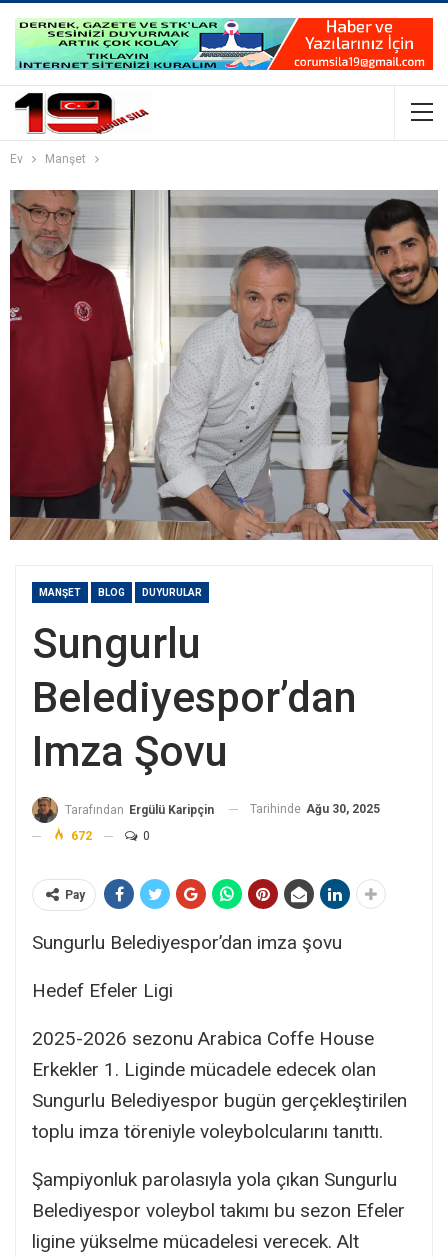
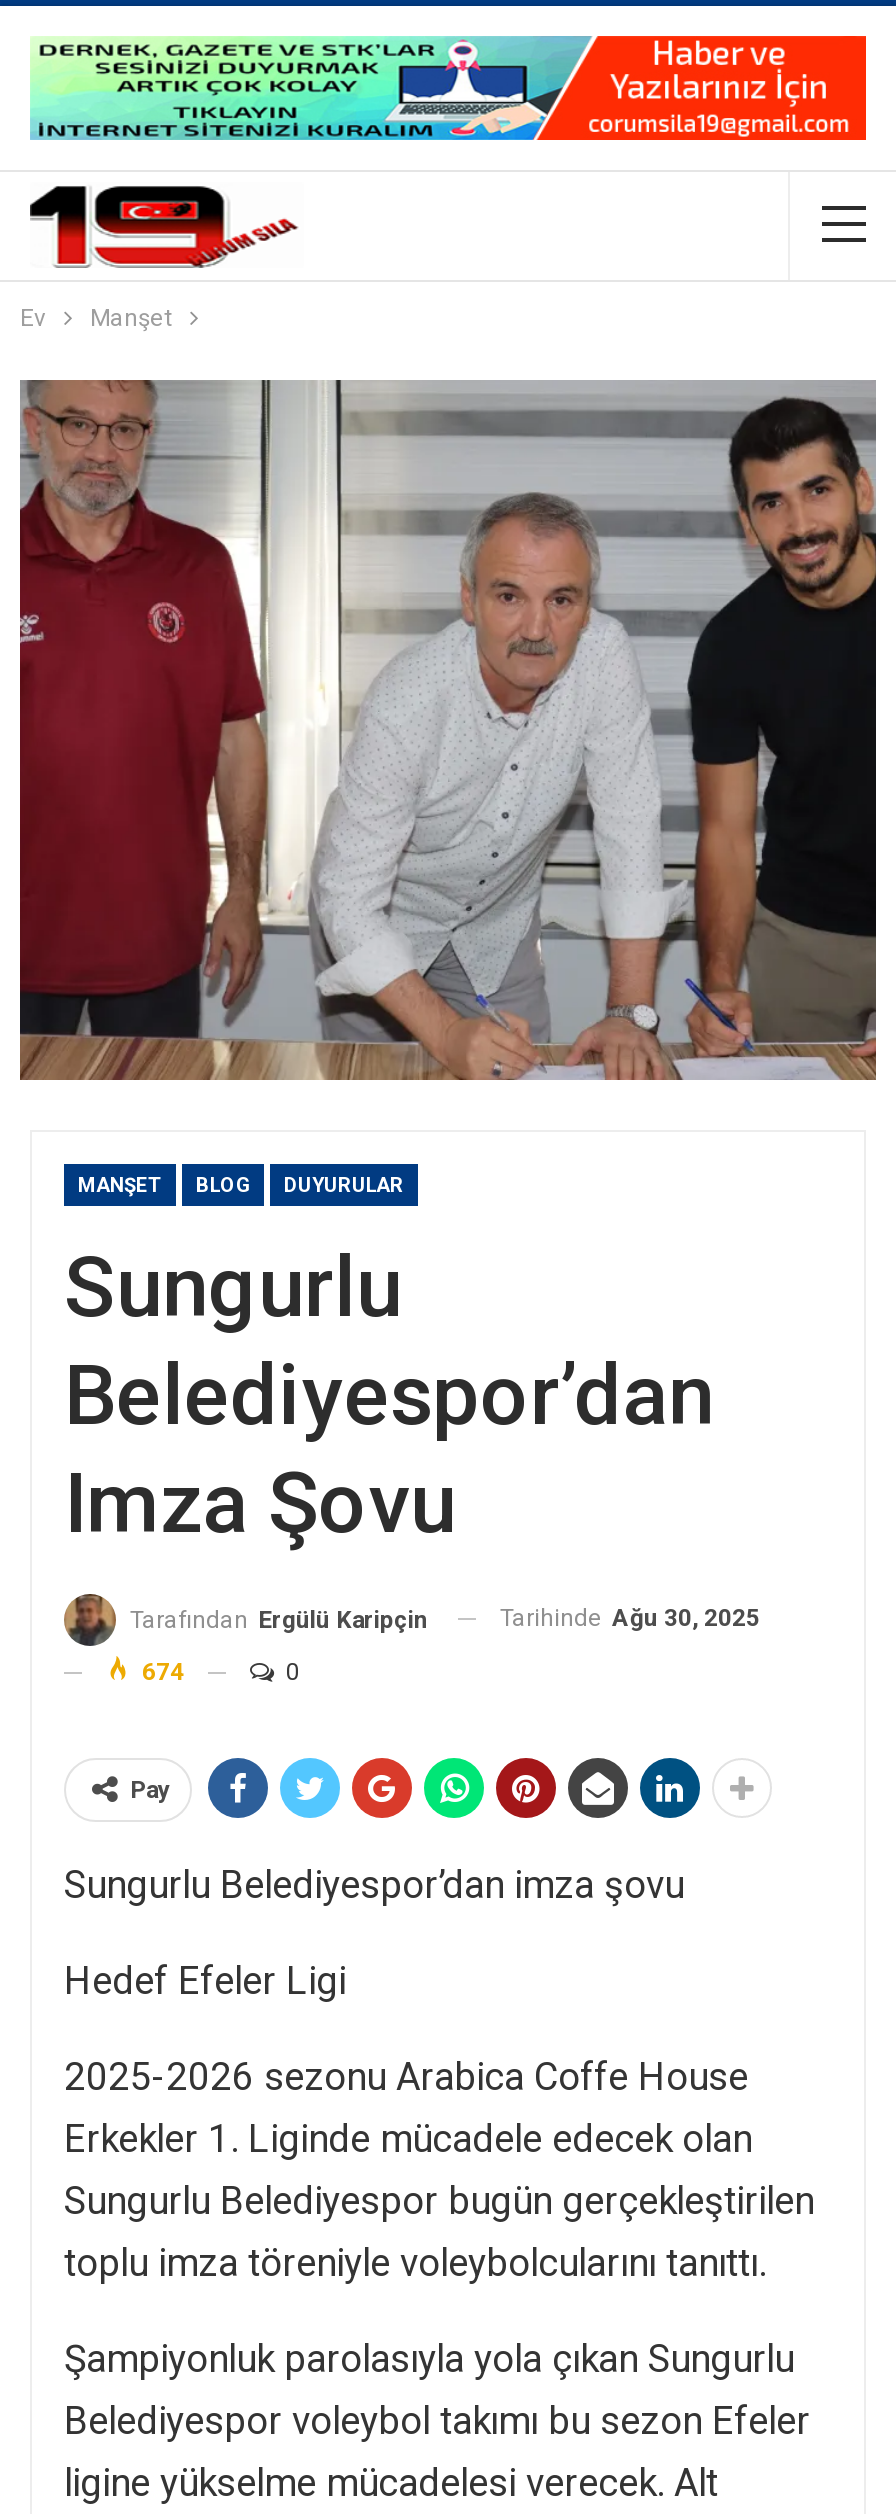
[68,828,92,842] 672 -> [136,1657,184,1685] 674

